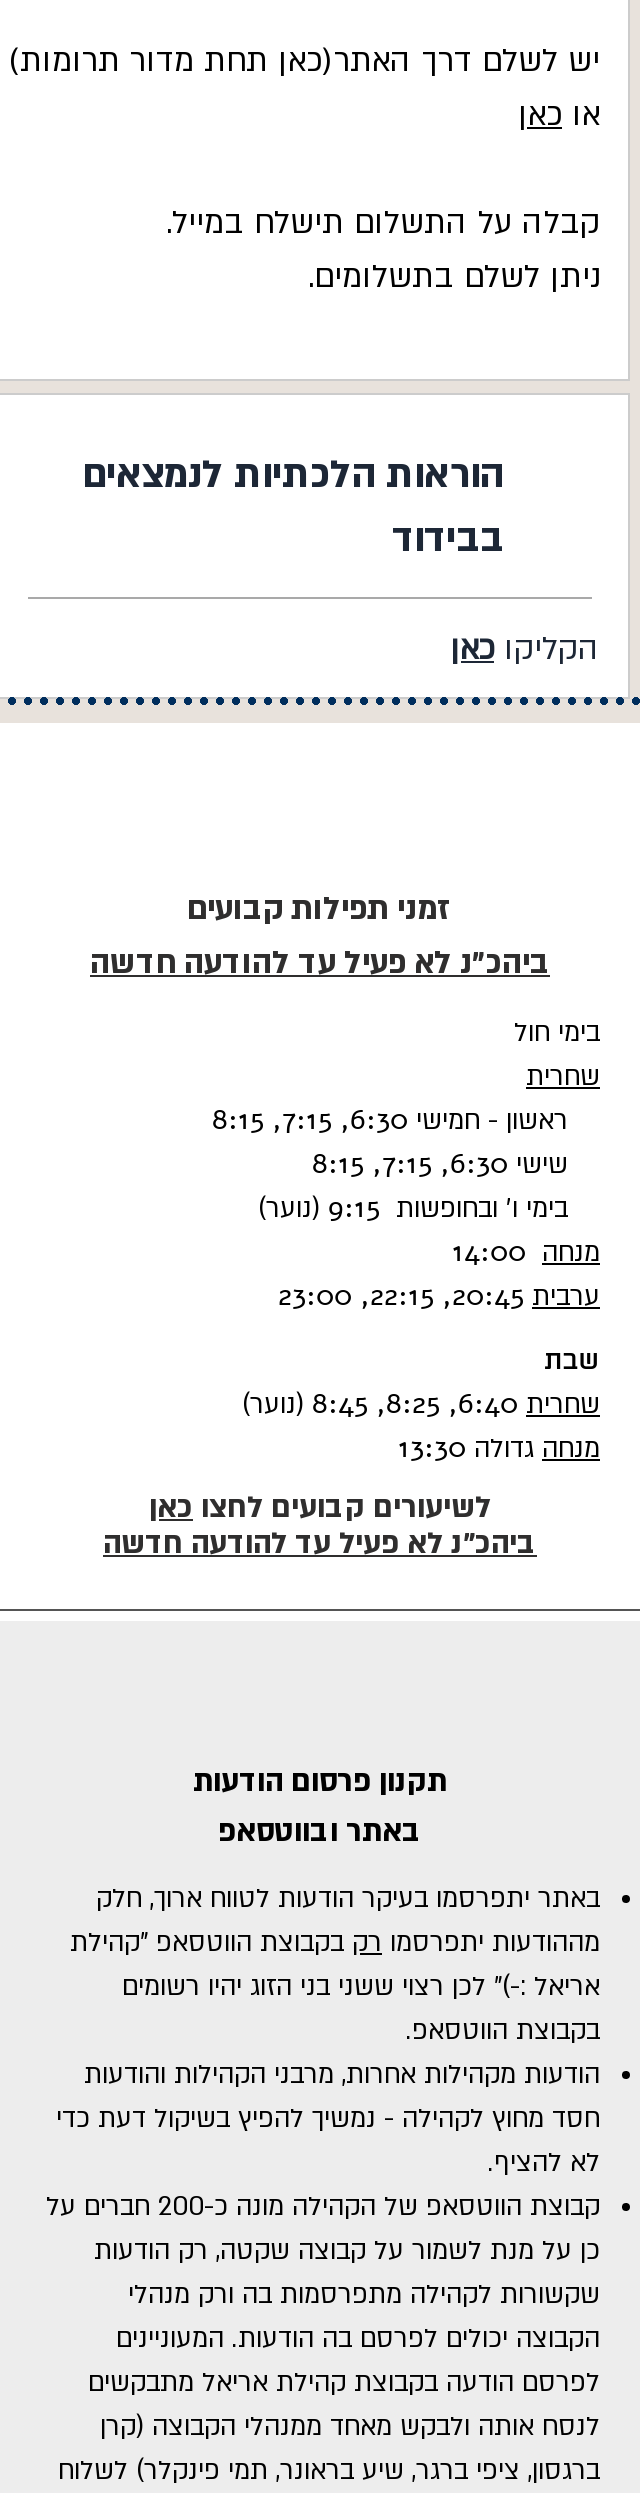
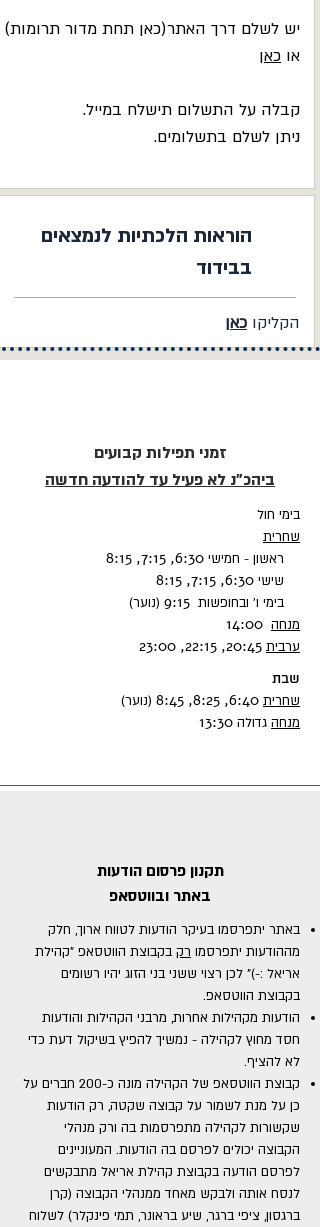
[103,1487,537,1563] לשיעורים קבועים לחצו כאן | ביהכ"נ לא פעיל עד להודעה חדשה -> none

